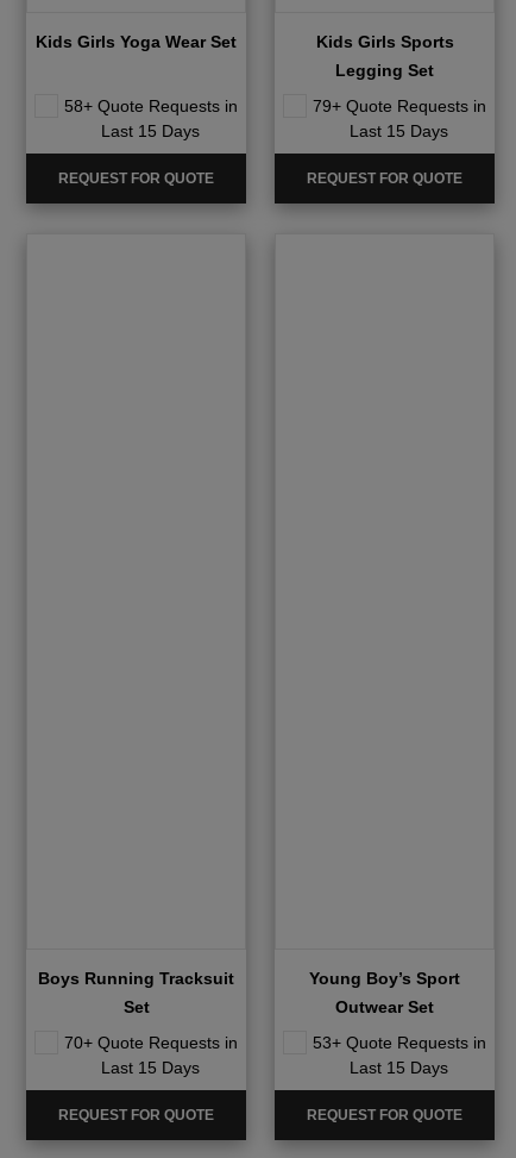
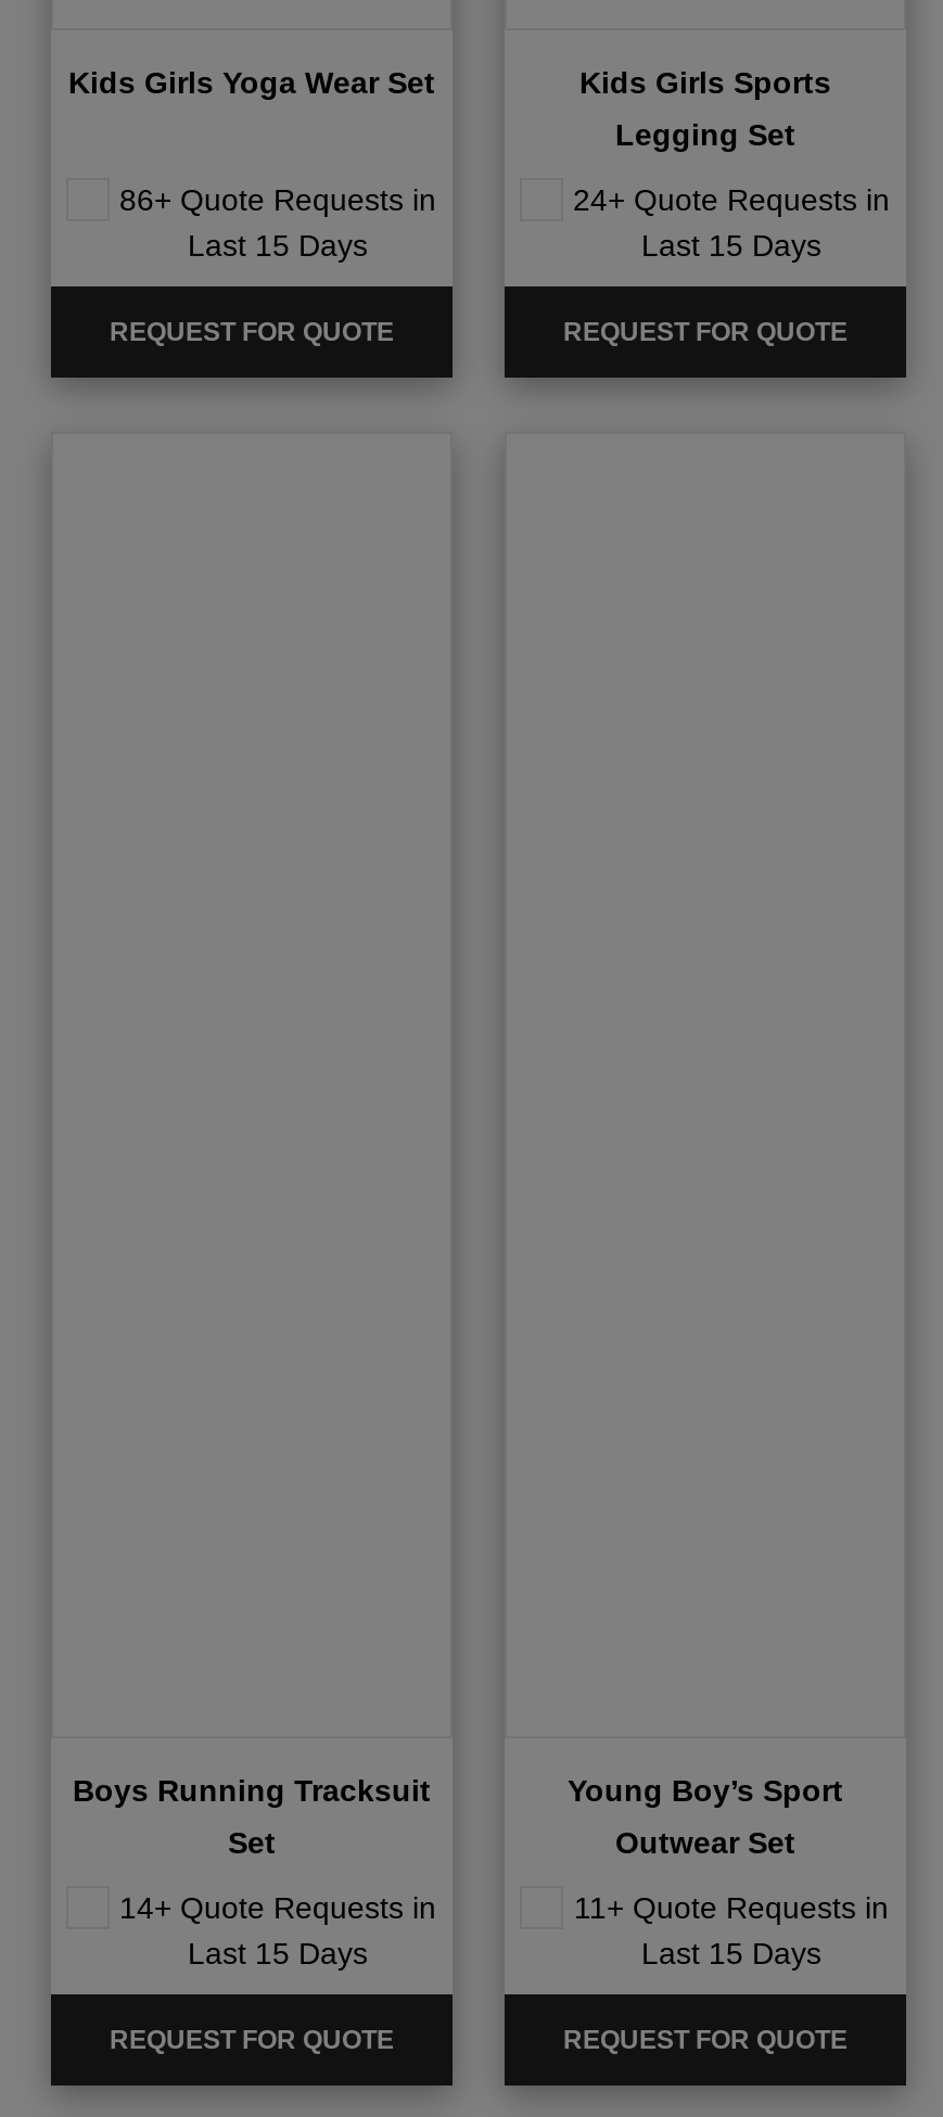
[64,96,237,115] 58+ Quote Requests in -> [119,182,436,217] 86+ Quote Requests in
[312,96,486,115] 79+ Quote Requests in -> [573,182,890,217] 24+ Quote Requests in
[64,1033,237,1052] 70+ Quote Requests in -> [119,1890,436,1925] 14+ Quote Requests in
[312,1033,486,1052] 53+ Quote Requests in -> [574,1890,889,1925] 11+ Quote Requests in

